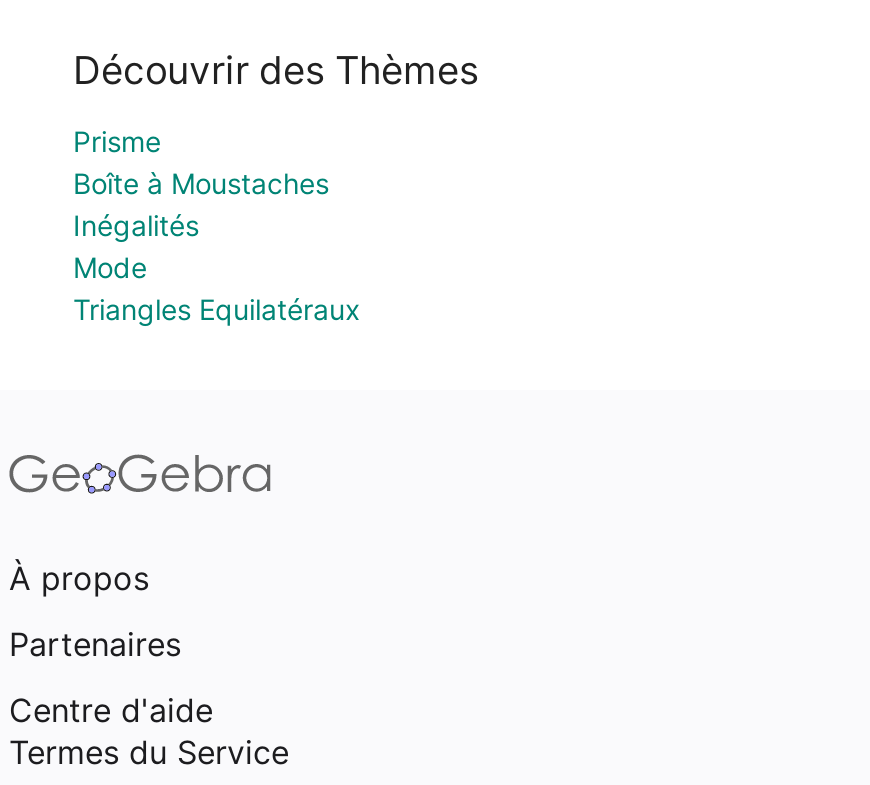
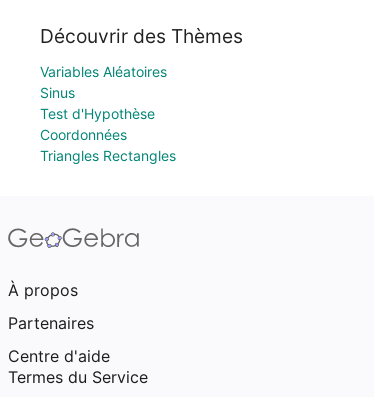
[73,124,361,326] Prisme | Boîte à Moustaches | Inégalités | Mode | Triangles Equilatéraux -> [40,63,176,164] Variables Aléatoires | Sinus | Test d'Hypothèse | Coordonnées | Triangles Rectangles

